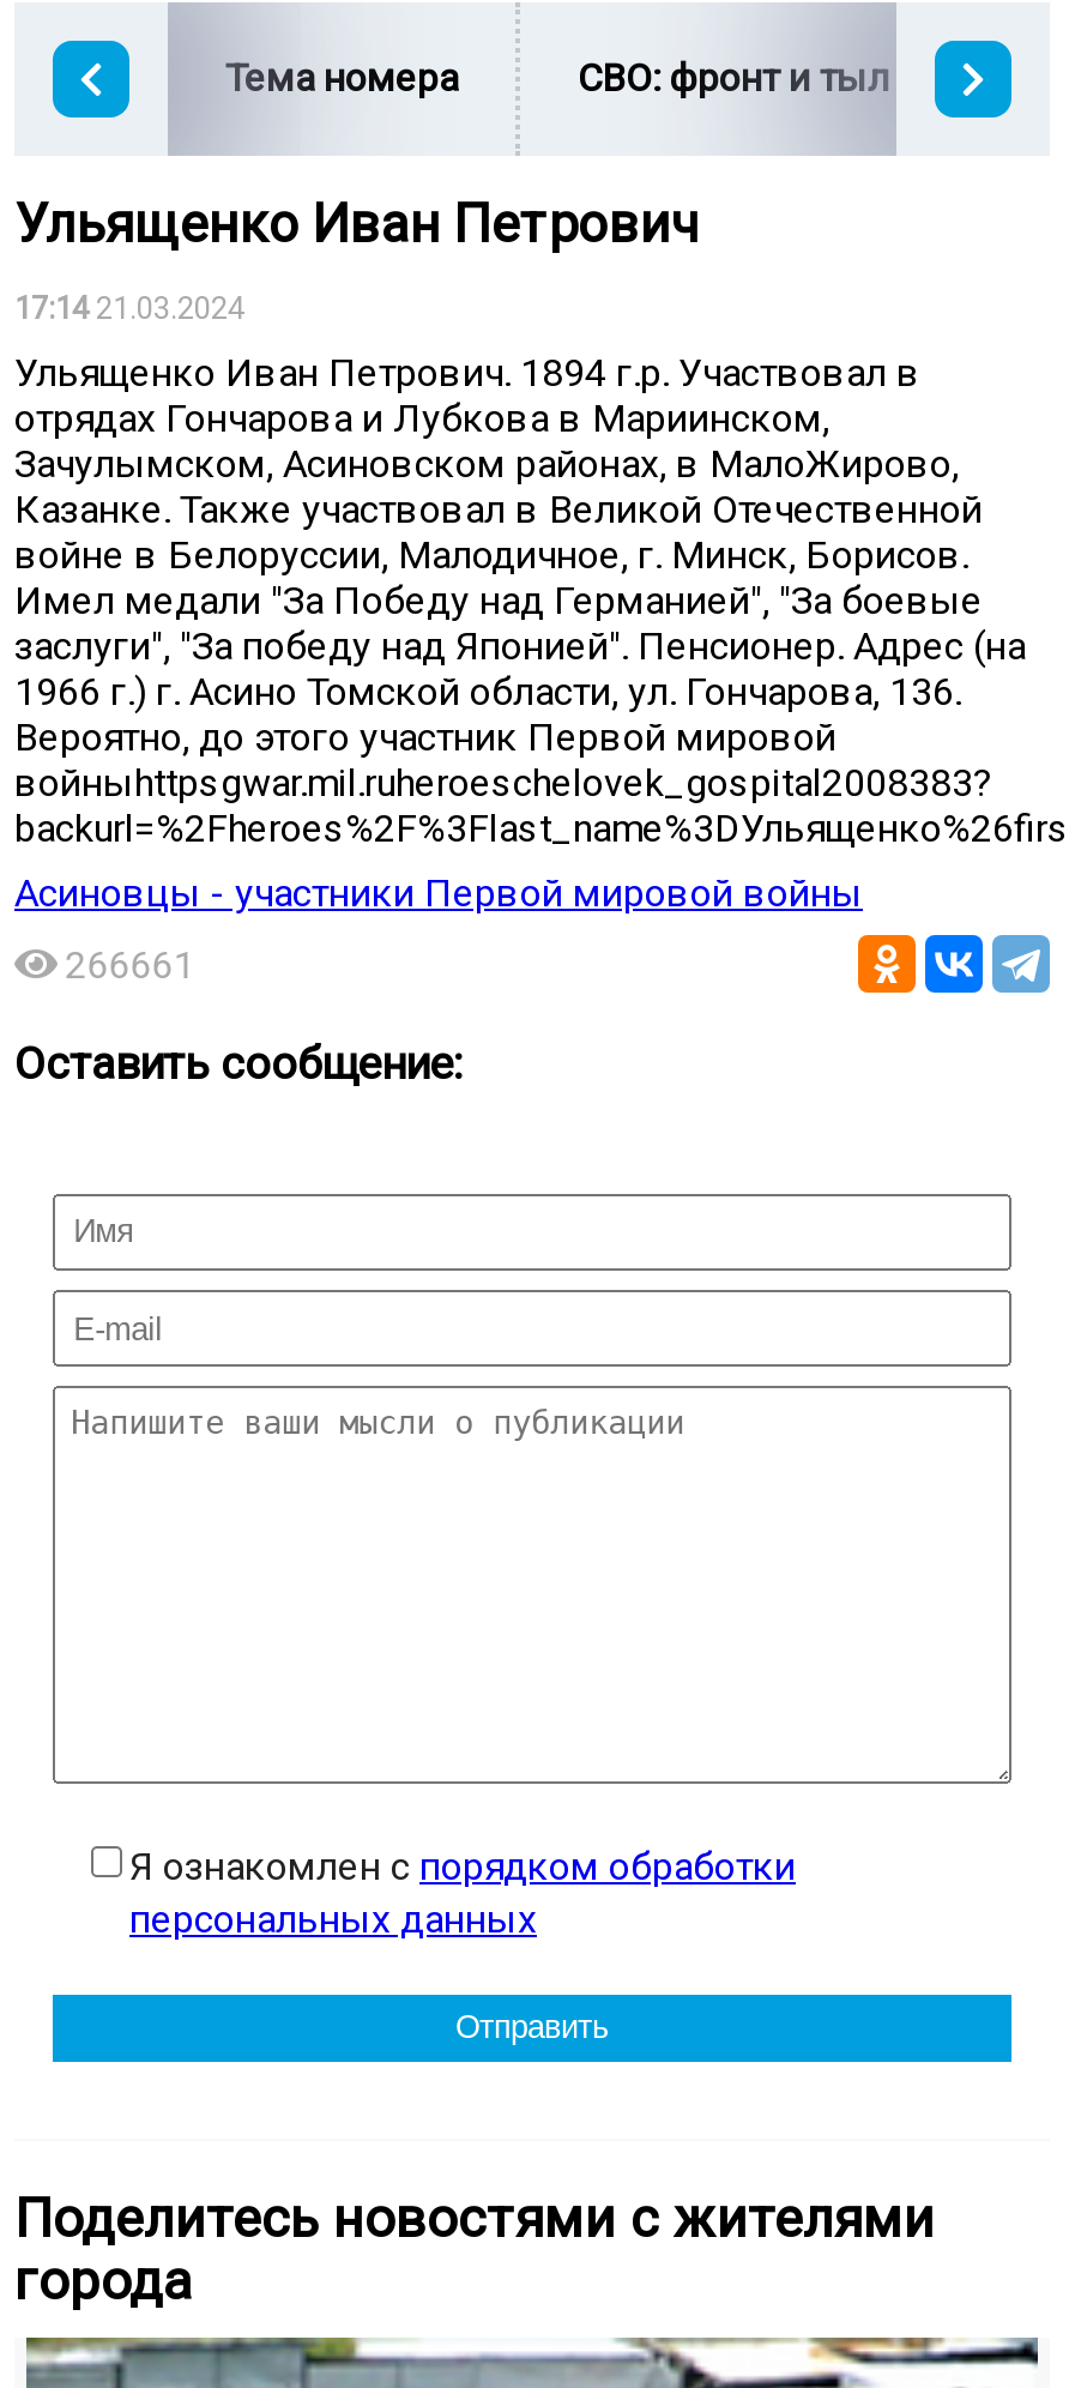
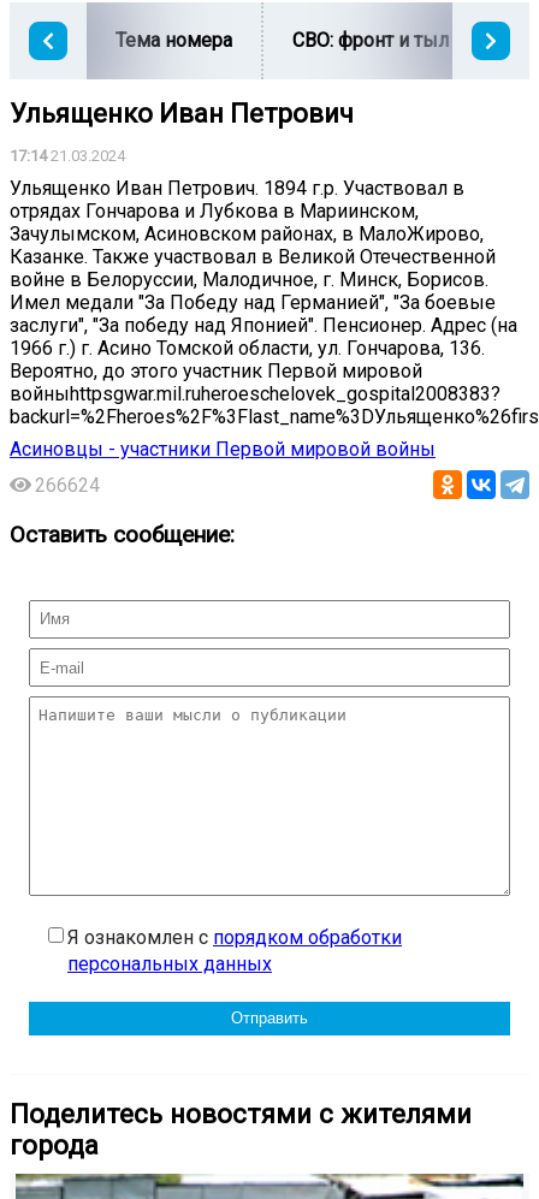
[65,942,195,987] 266661 -> [35,474,100,496] 266624

